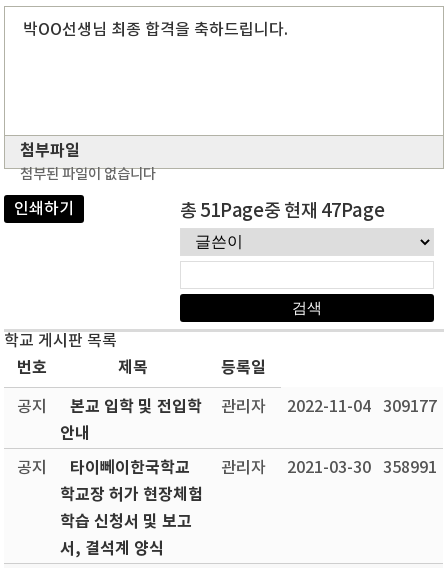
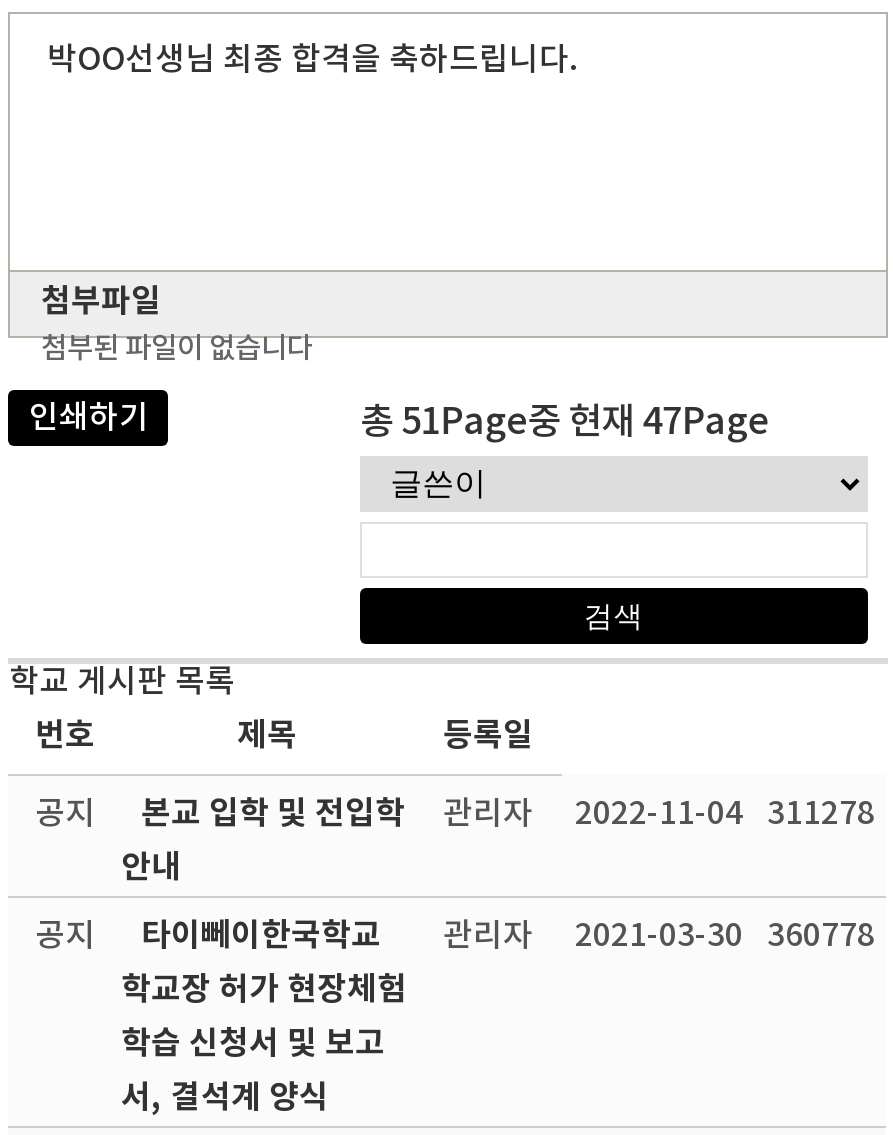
[17,397,437,417] 공지 본교 입학 및 전입학 관리자 2022-11-04 309177 -> [35,794,875,834] 공지 본교 입학 및 전입학 관리자 2022-11-04 311278
[17,458,437,478] 공지 타이뻬이한국학교 관리자 2021-03-30 358991 -> [35,916,875,956] 공지 타이뻬이한국학교 관리자 2021-03-30 360778

